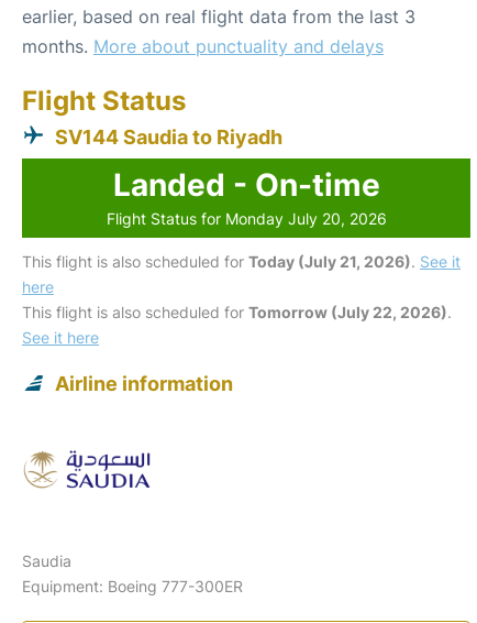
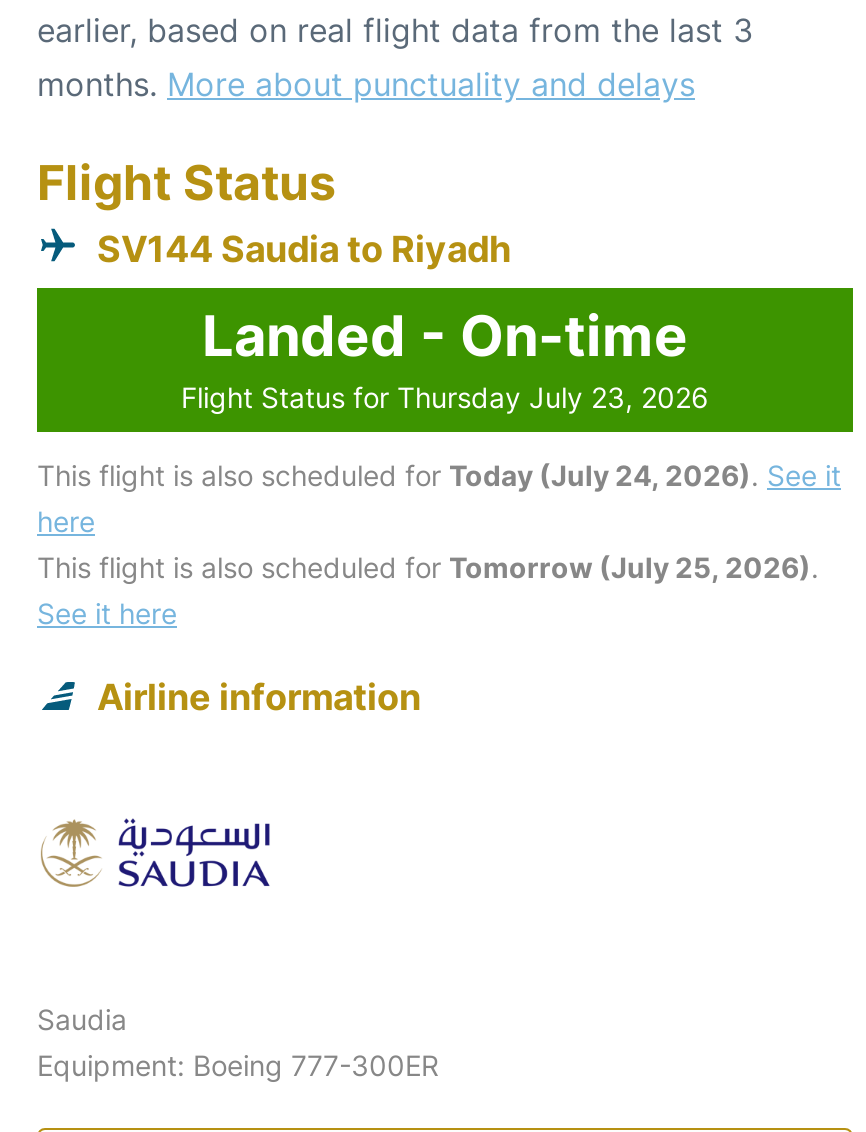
[106,209,386,228] Flight Status for Monday July 20, 2026 -> [181,379,709,413] Flight Status for Thursday July 23, 2026
[22,252,461,270] This flight is also scheduled for Today (July 21, 2026). See it -> [37,457,841,491] This flight is also scheduled for Today (July 24, 2026). See it
[22,302,452,321] This flight is also scheduled for Tomorrow (July 22, 2026). -> [37,549,819,583] This flight is also scheduled for Tomorrow (July 25, 2026).

